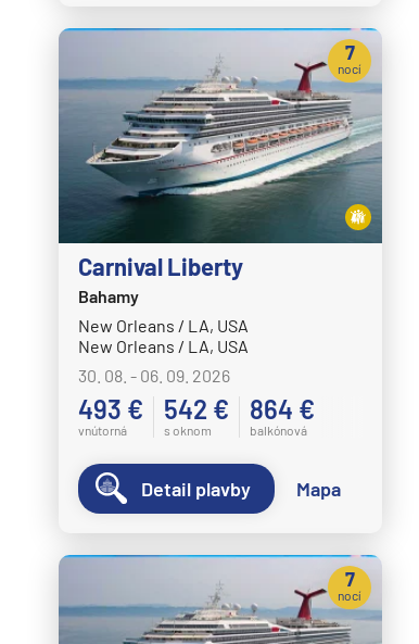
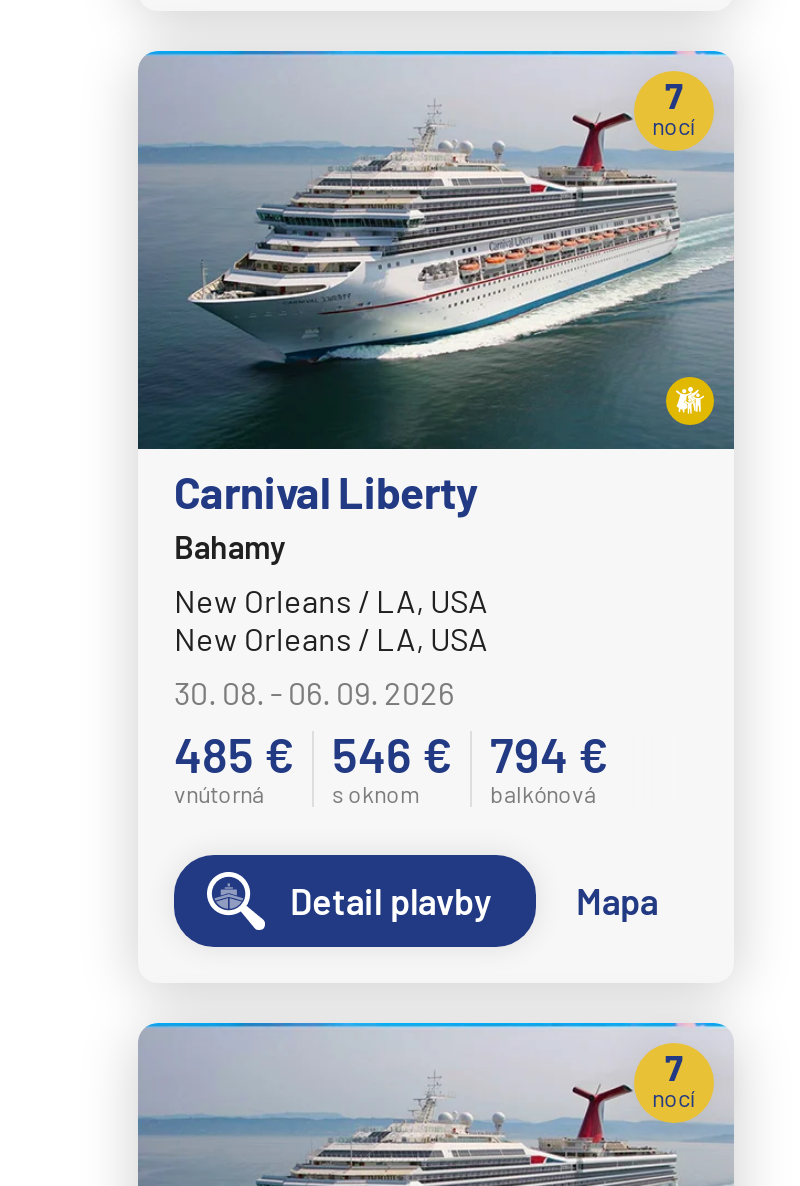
[78,393,143,425] 493 € -> [174,725,294,783] 485 €
[164,393,229,425] 542 € -> [332,725,452,783] 546 €
[250,393,315,425] 864 € -> [490,725,608,783] 794 €

